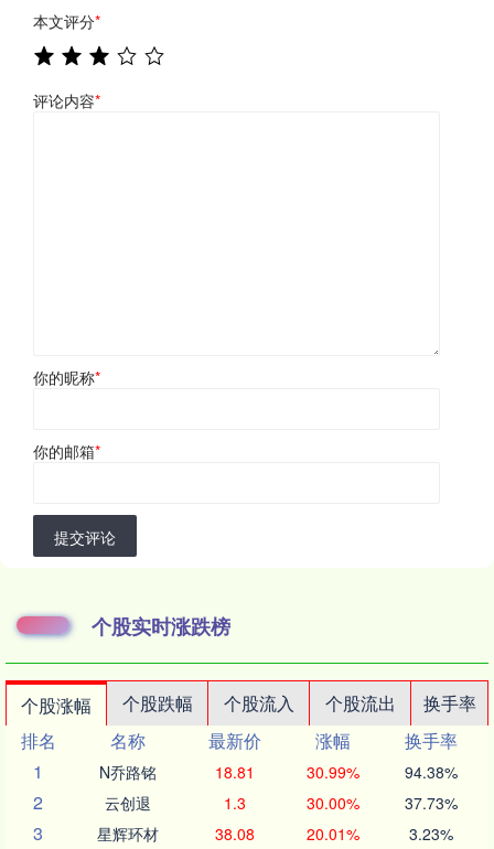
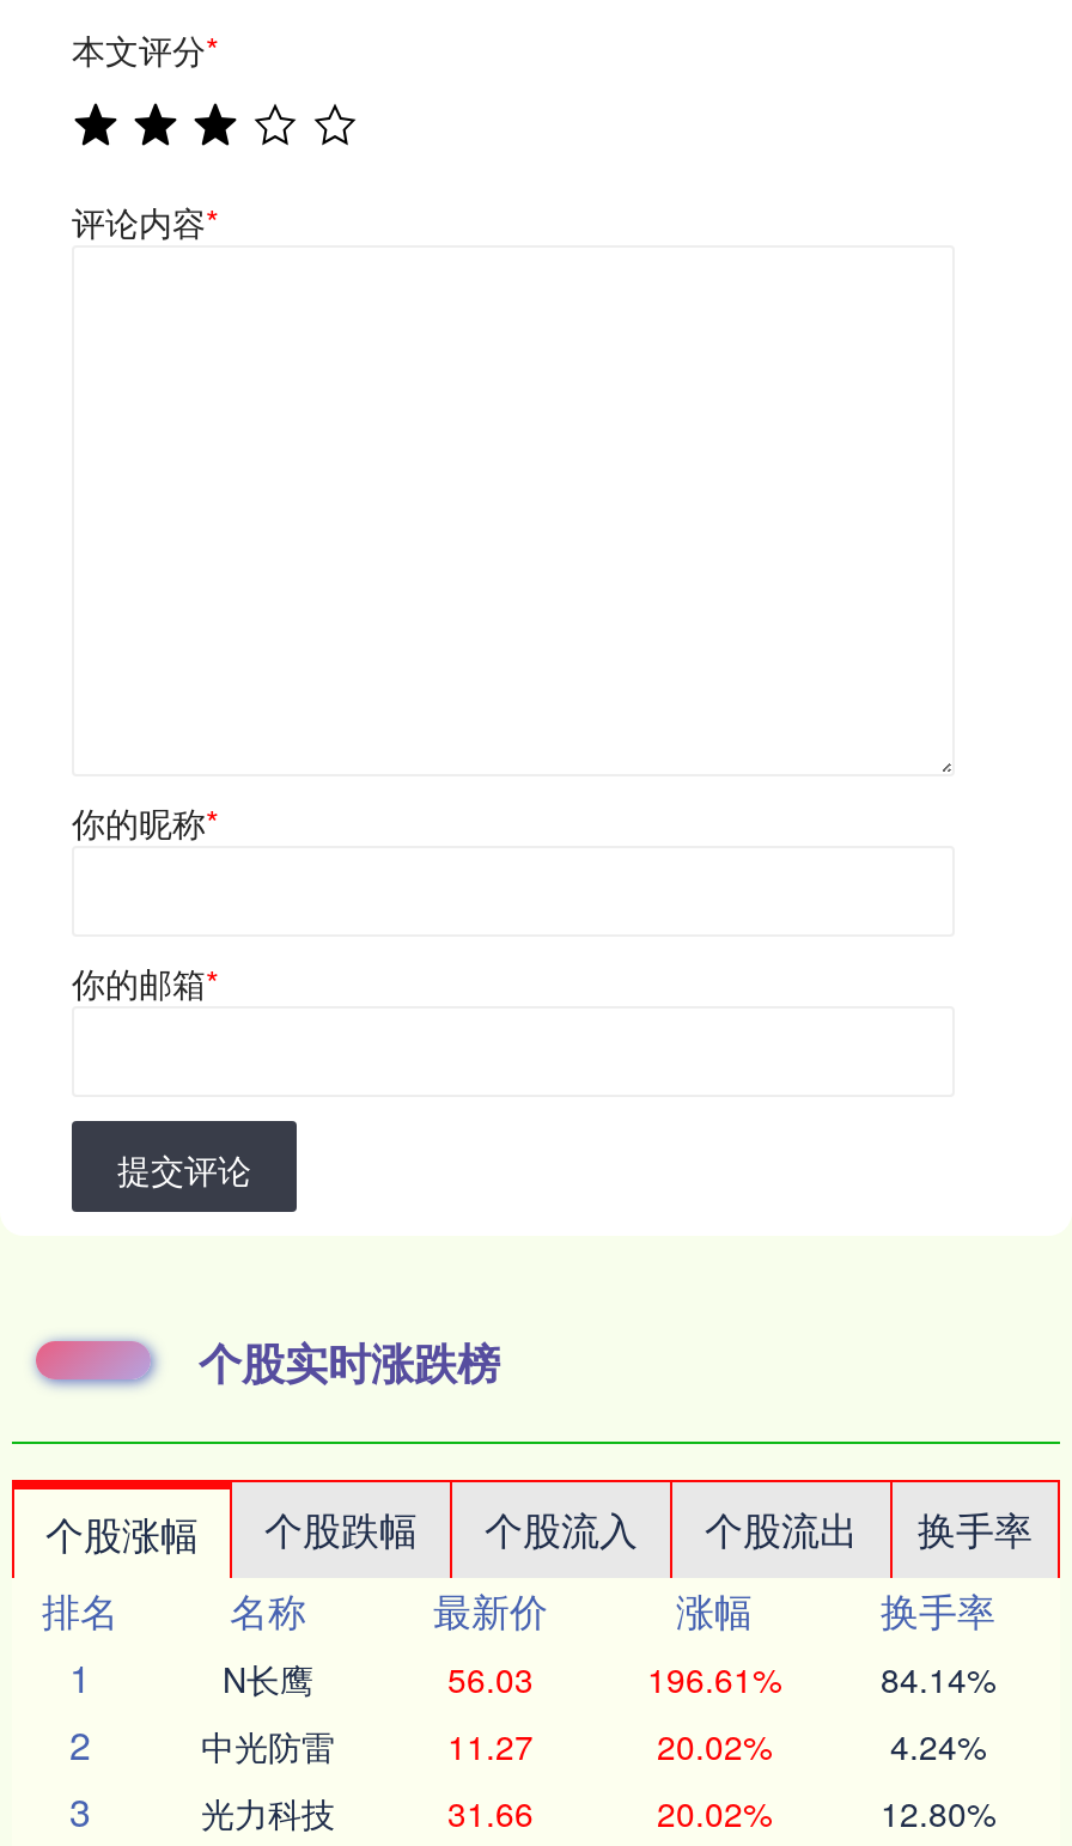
[99,761,457,783] N乔路铭 | 18.81 | 30.99% | 94.38% -> [223,1655,995,1702] N长鹰 | 56.03 | 196.61% | 84.14%
[105,792,457,814] 云创退 | 1.3 | 30.00% | 37.73% -> [201,1722,986,1769] 中光防雷 | 11.27 | 20.02% | 4.24%
[97,823,453,845] 星辉环材 | 38.08 | 20.01% | 3.23% -> [201,1789,995,1836] 光力科技 | 31.66 | 20.02% | 12.80%

